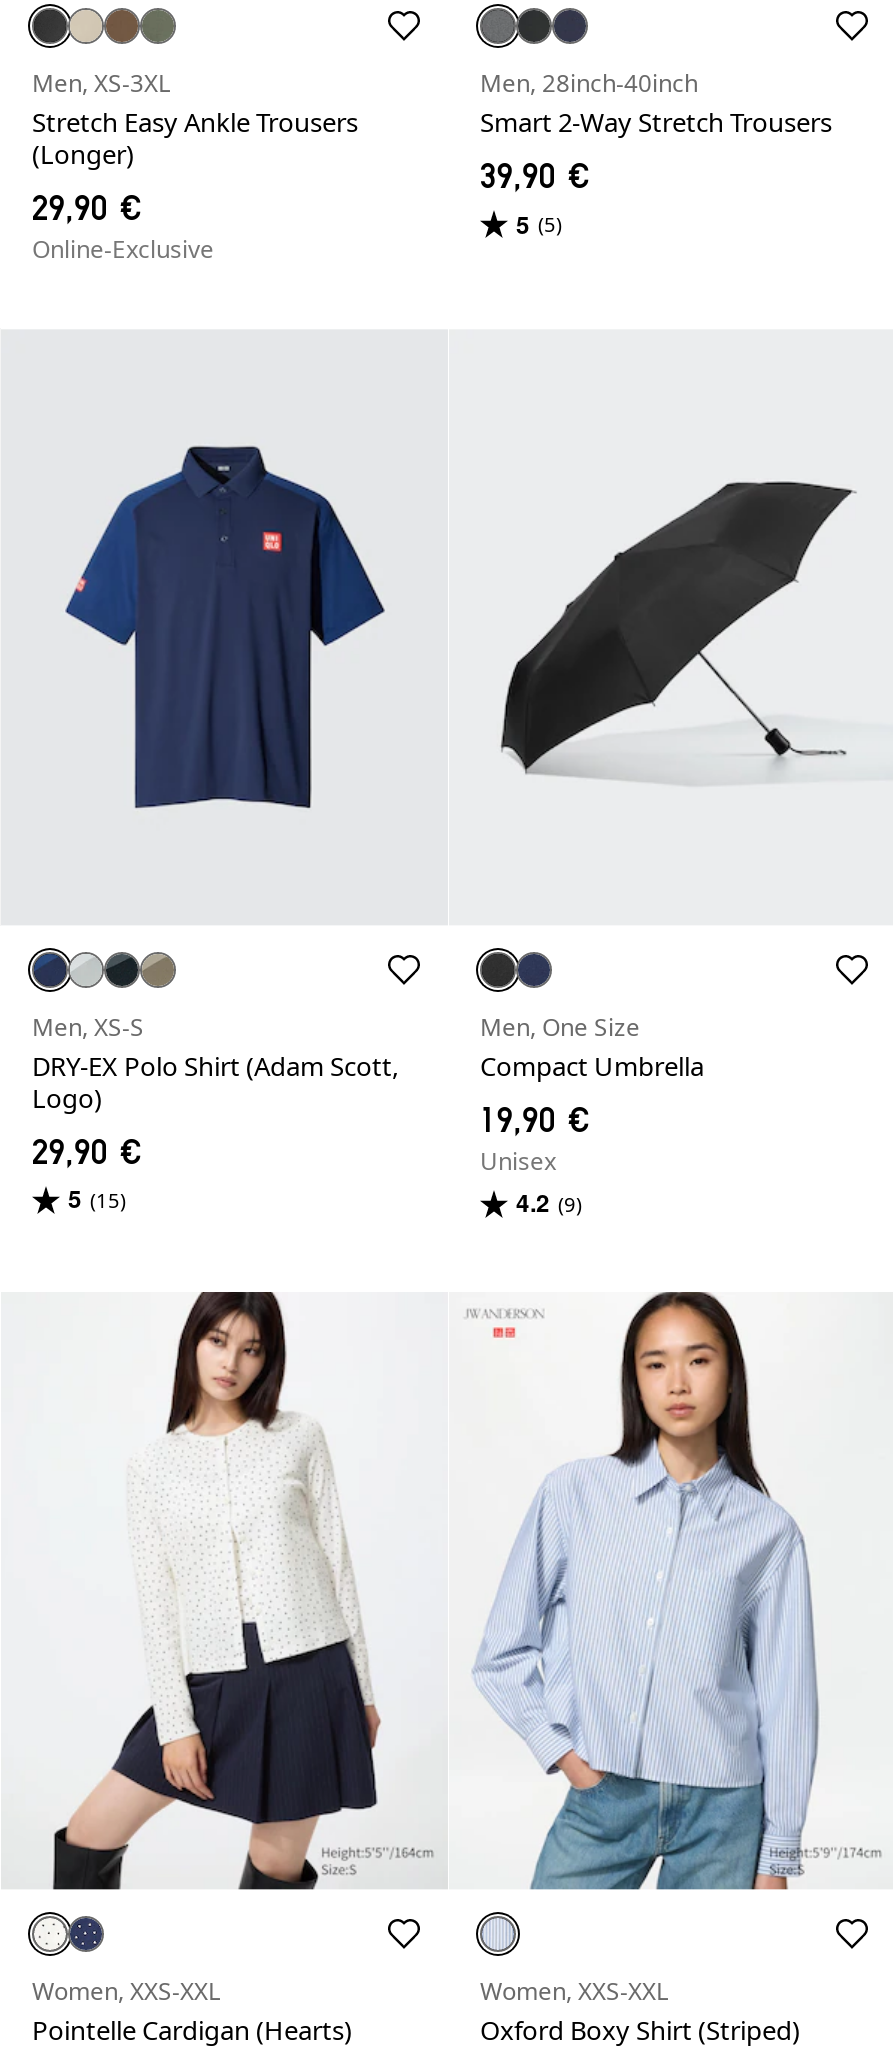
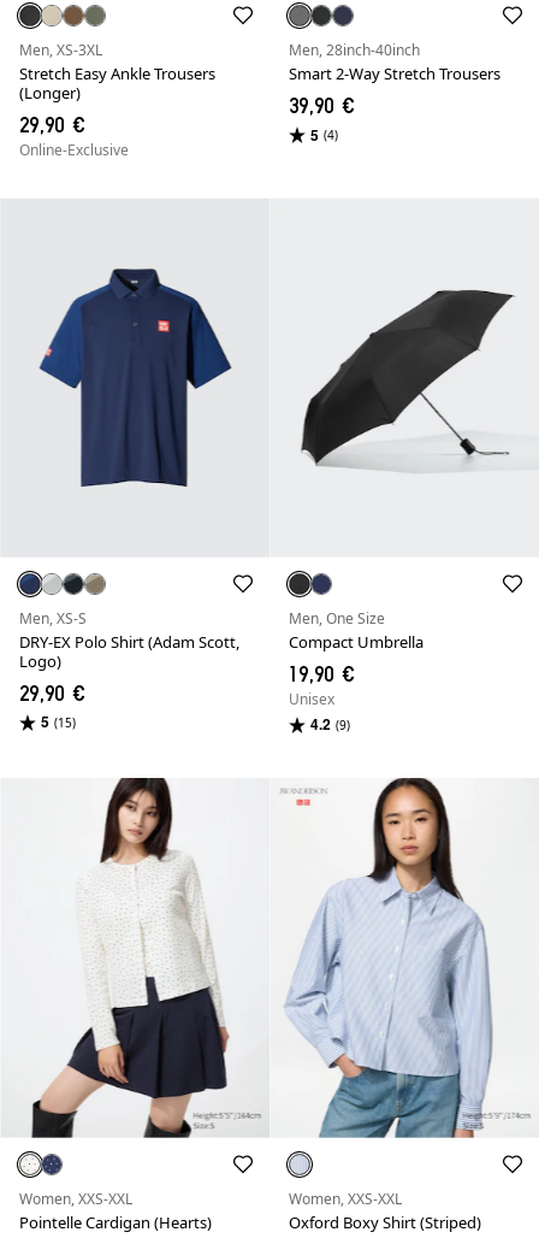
[516,206,562,242] 5 (5) -> [310,124,338,145] 5 (4)

